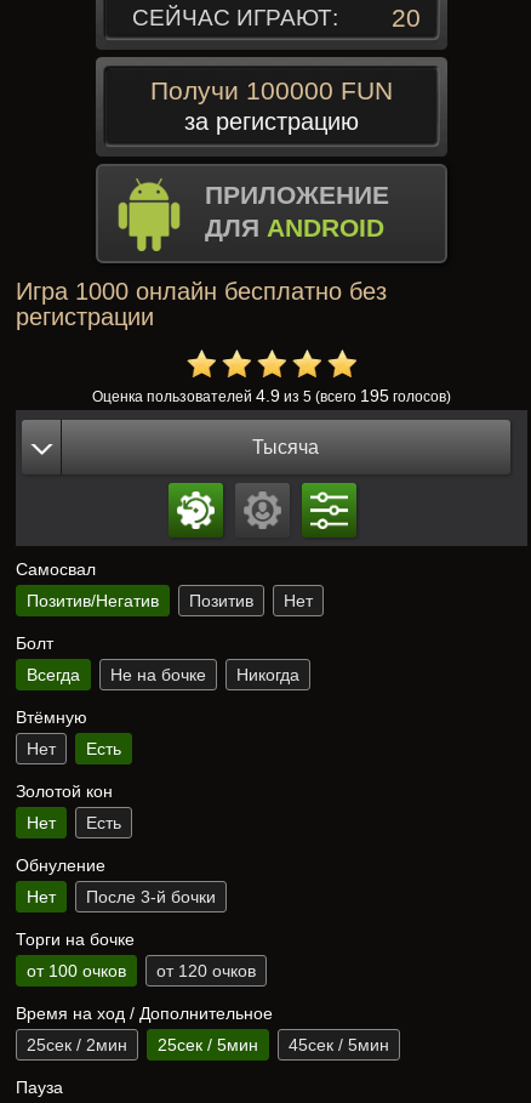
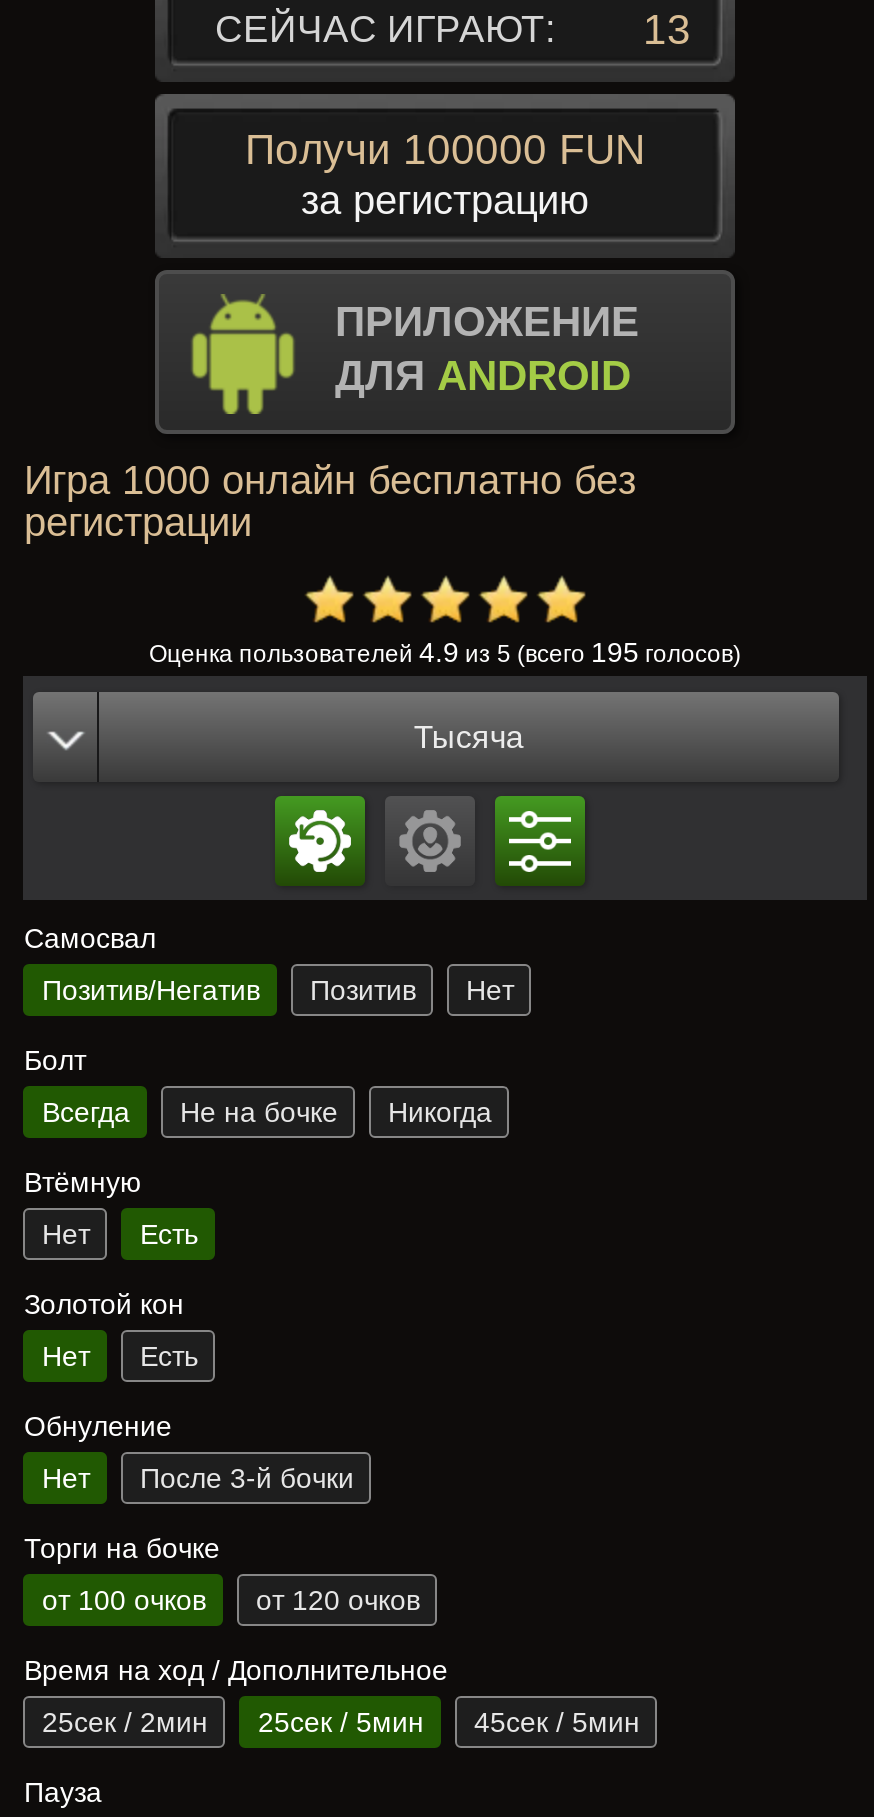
[392,4,421,32] 20 -> [643,6,691,52] 13

